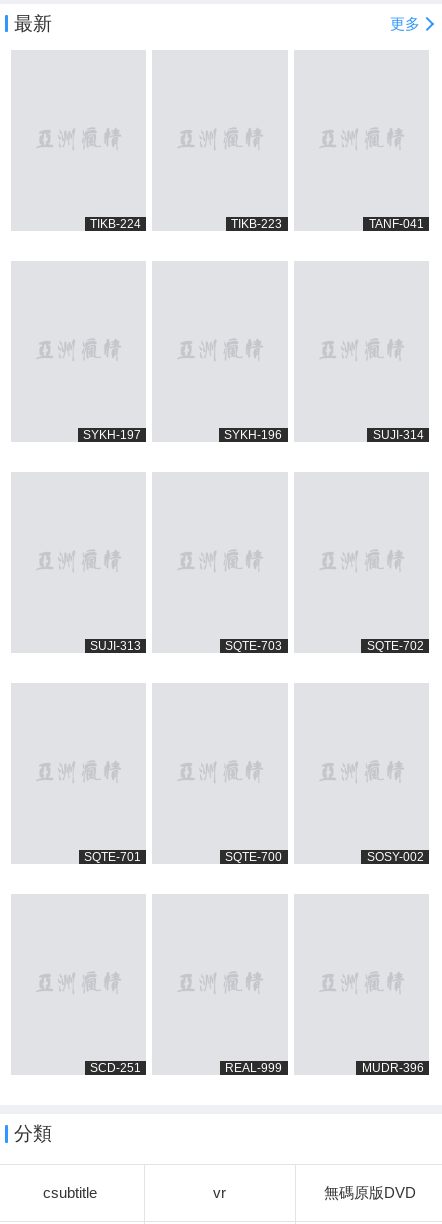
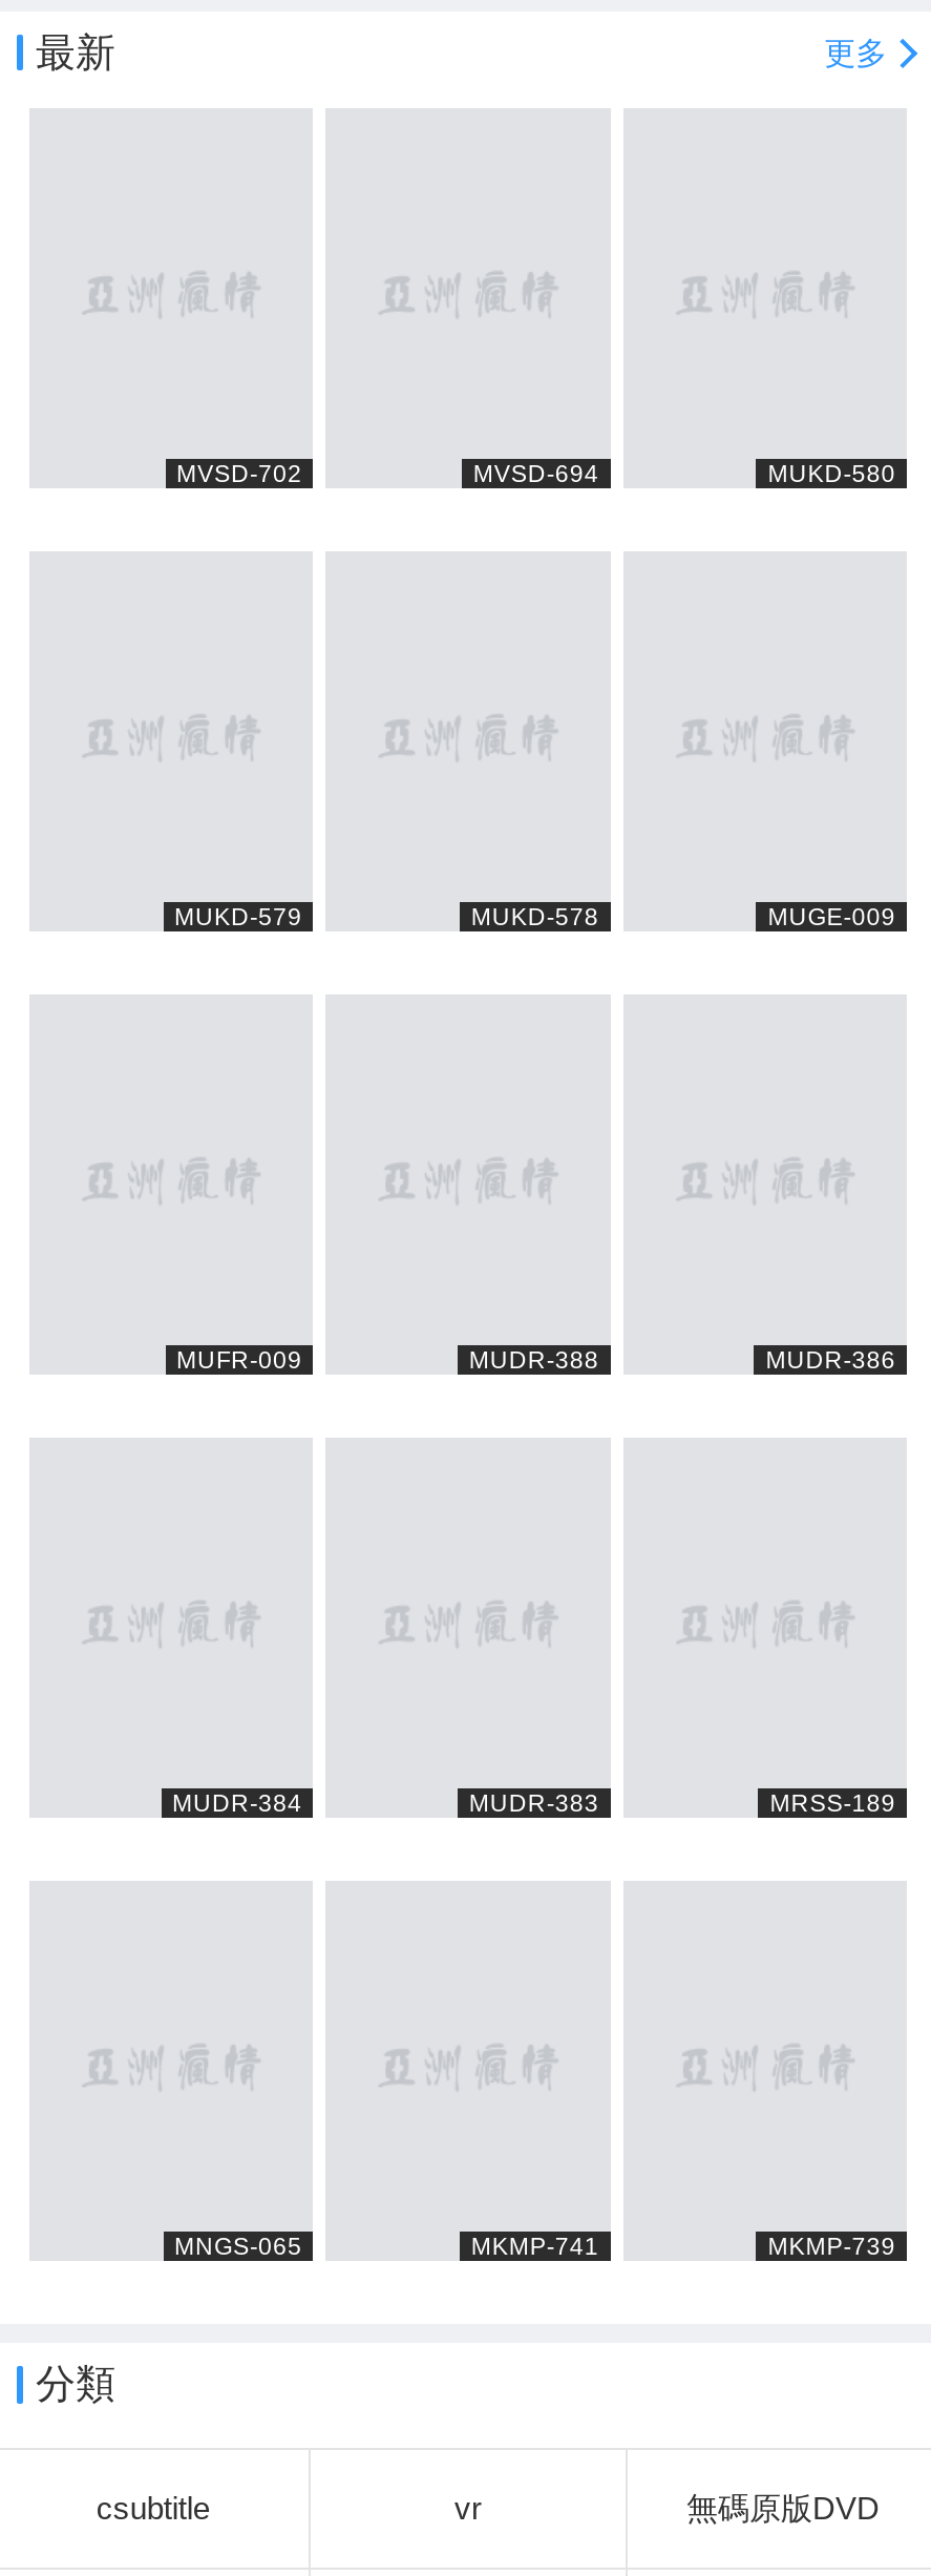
[90,217,424,230] TIKB-224 | TIKB-223 | TANF-041 -> [176,459,896,486] MVSD-702 | MVSD-694 | MUKD-580
[83,428,424,441] SYKH-197 | SYKH-196 | SUJI-314 -> [174,902,896,929] MUKD-579 | MUKD-578 | MUGE-009
[90,639,424,652] SUJI-313 | SQTE-703 | SQTE-702 -> [176,1345,896,1372] MUFR-009 | MUDR-388 | MUDR-386
[84,850,424,863] SQTE-701 | SQTE-700 | SOSY-002 -> [172,1788,896,1815] MUDR-384 | MUDR-383 | MRSS-189
[90,1061,424,1074] SCD-251 | REAL-999 | MUDR-396 -> [174,2231,896,2258] MNGS-065 | MKMP-741 | MKMP-739

